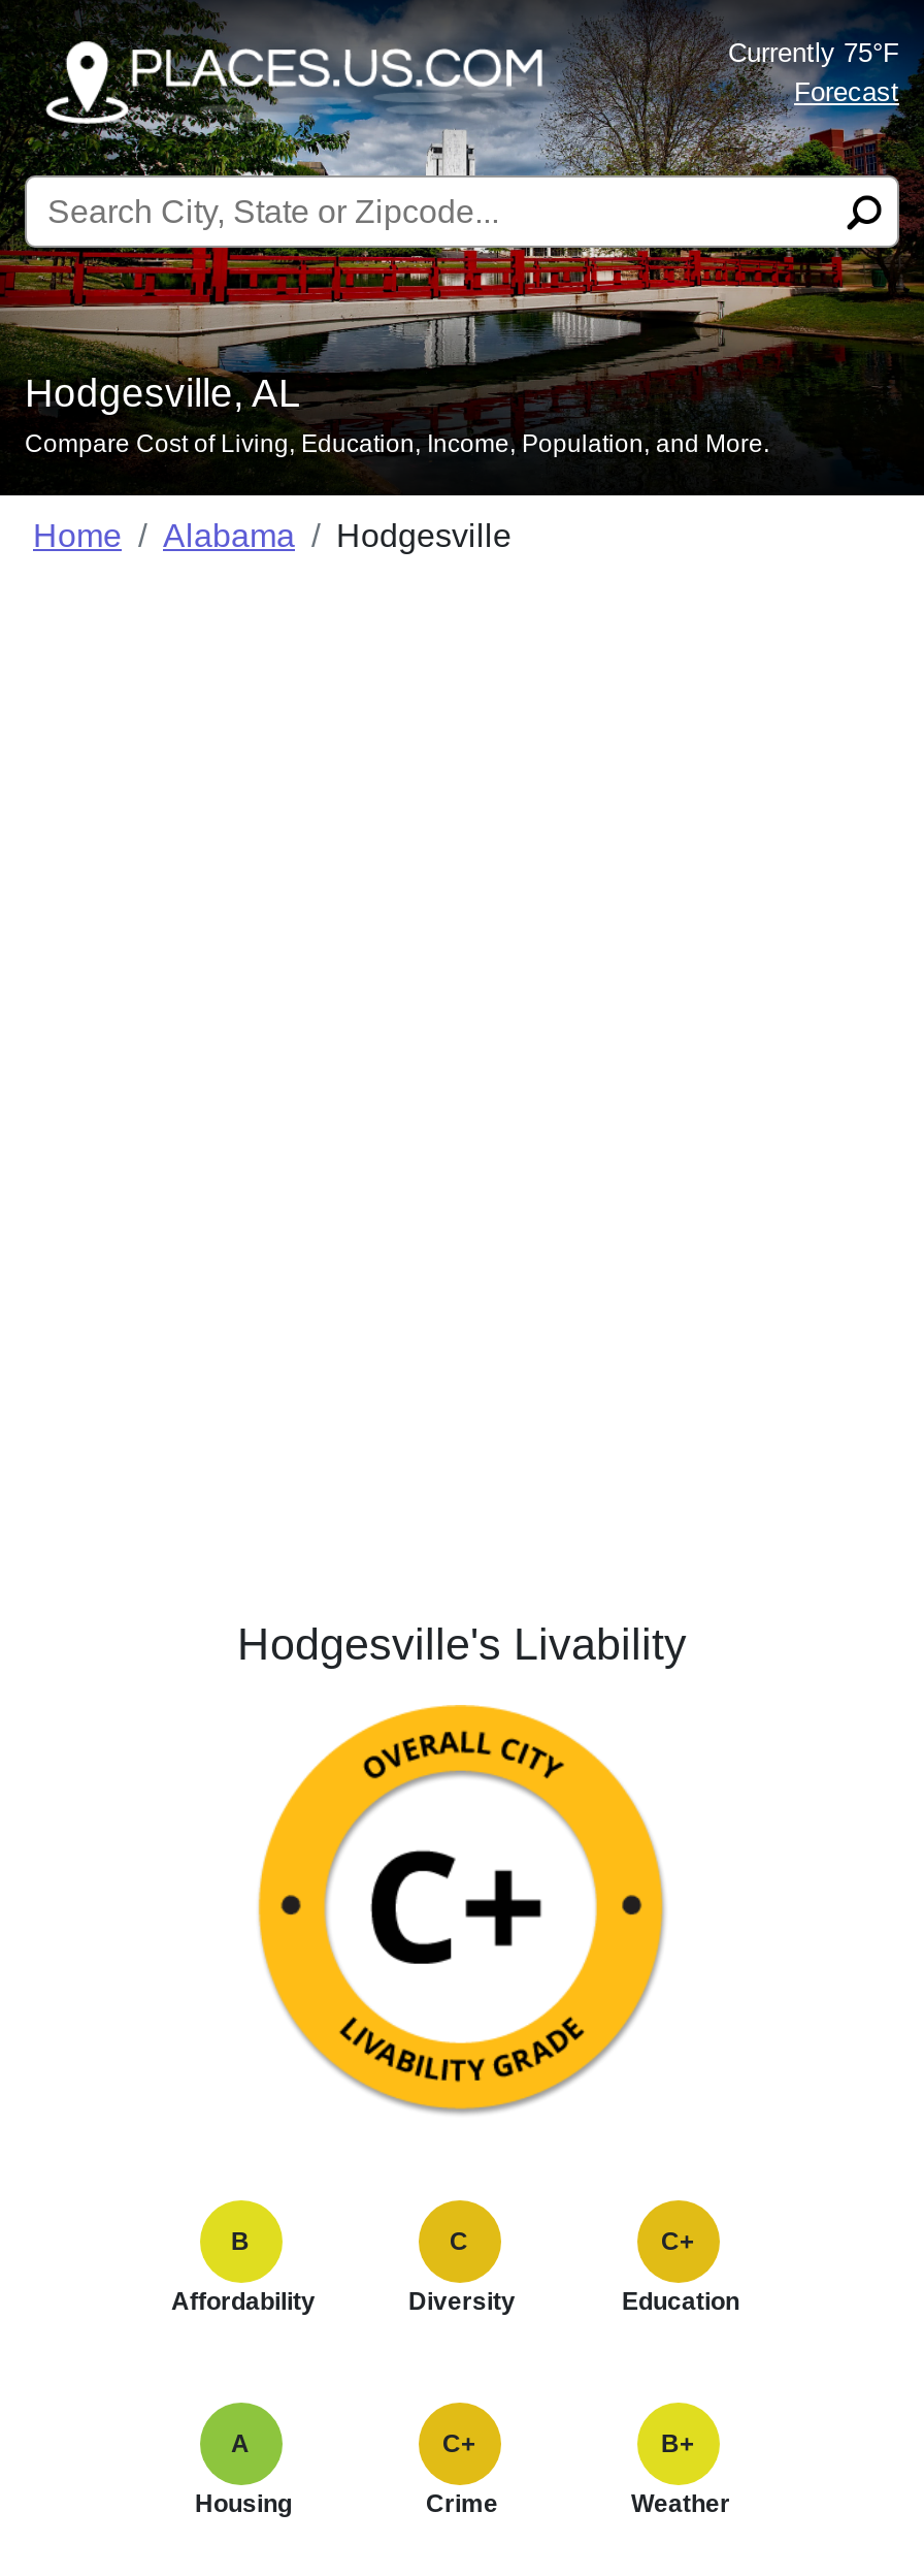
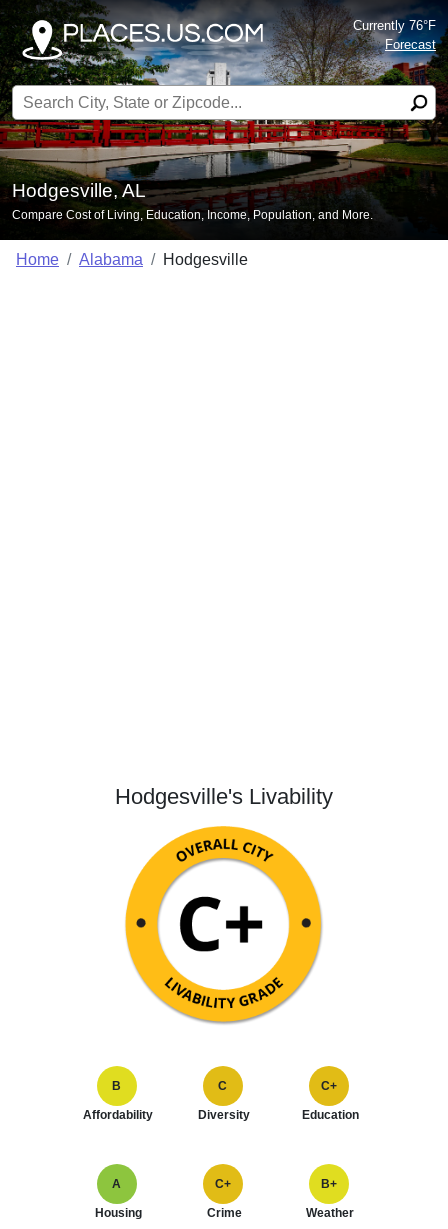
[728,37,899,68] Currently 75°F -> [353,18,436,33] Currently 76°F

